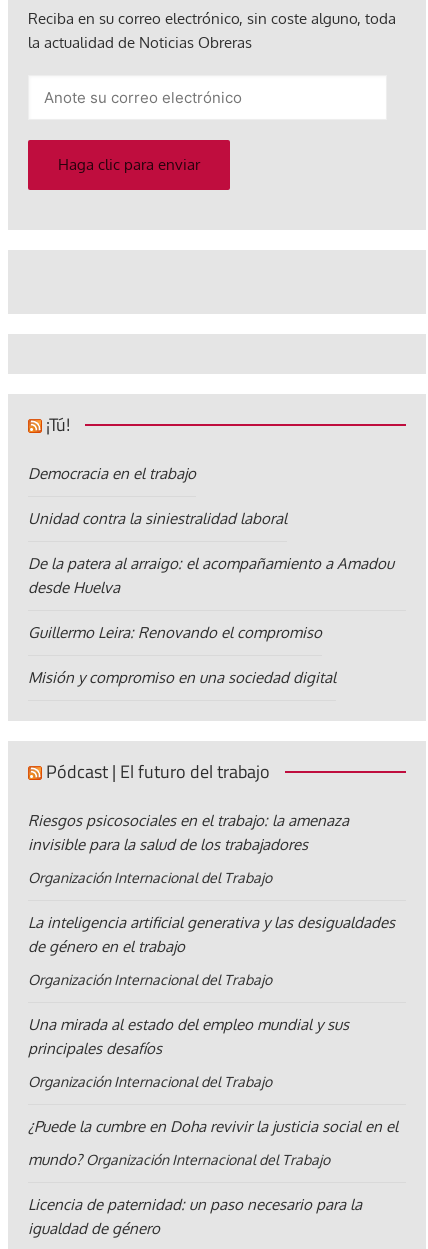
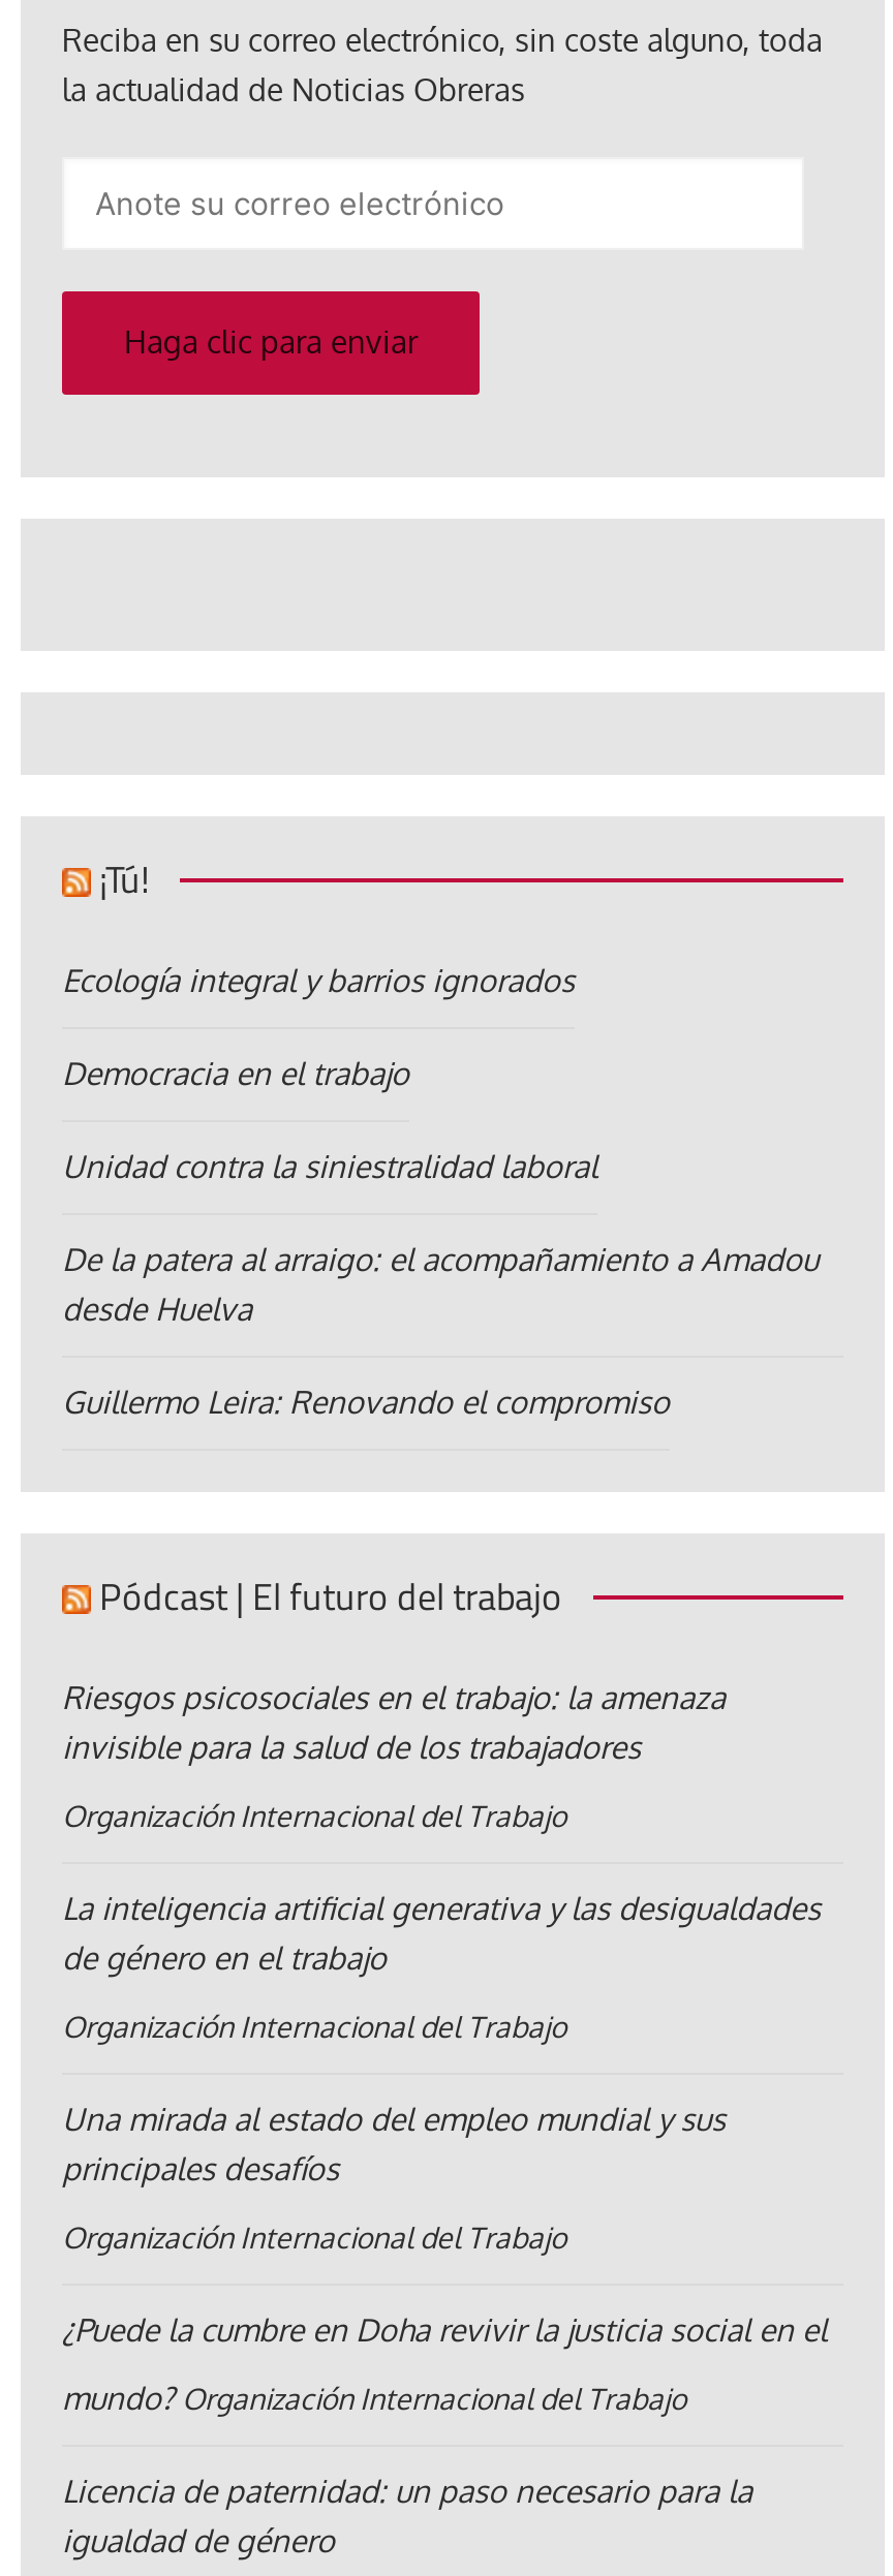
none -> [62,960,575,1000] Ecología integral y barrios ignorados
moved [28,464,394,642] -> [62,1053,819,1421]: Democracia en el trabajo | Unidad contra la siniestralidad laboral | De la patera al arraigo: el acompañamiento a Amadou | desde Huelva | Guillermo Leira: Renovando el compromiso
[28,668,336,687] Misión y compromiso en una sociedad digital -> none

